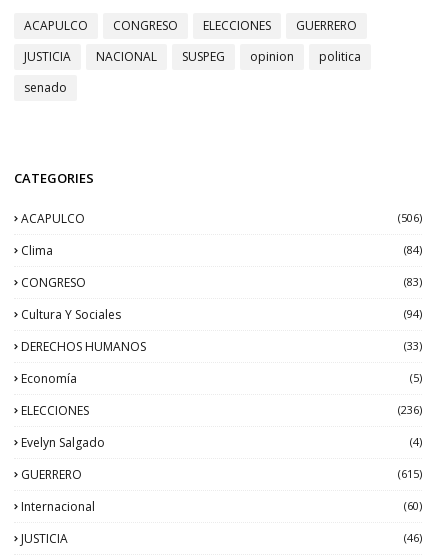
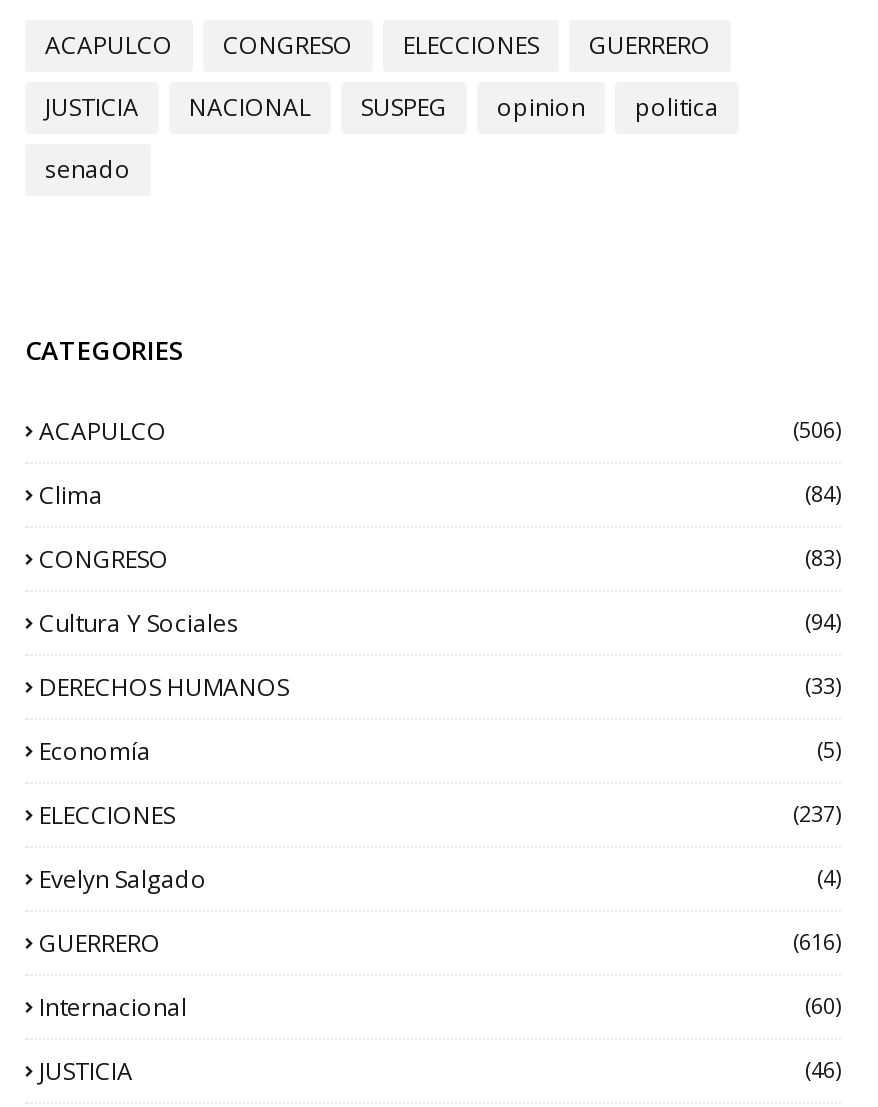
[398,401,422,416] (236) -> [793,797,841,827] (237)
[398,465,422,480] (615) -> [793,925,841,955] (616)

